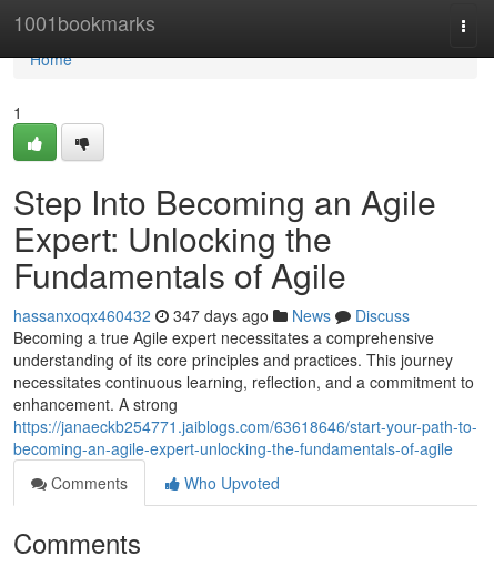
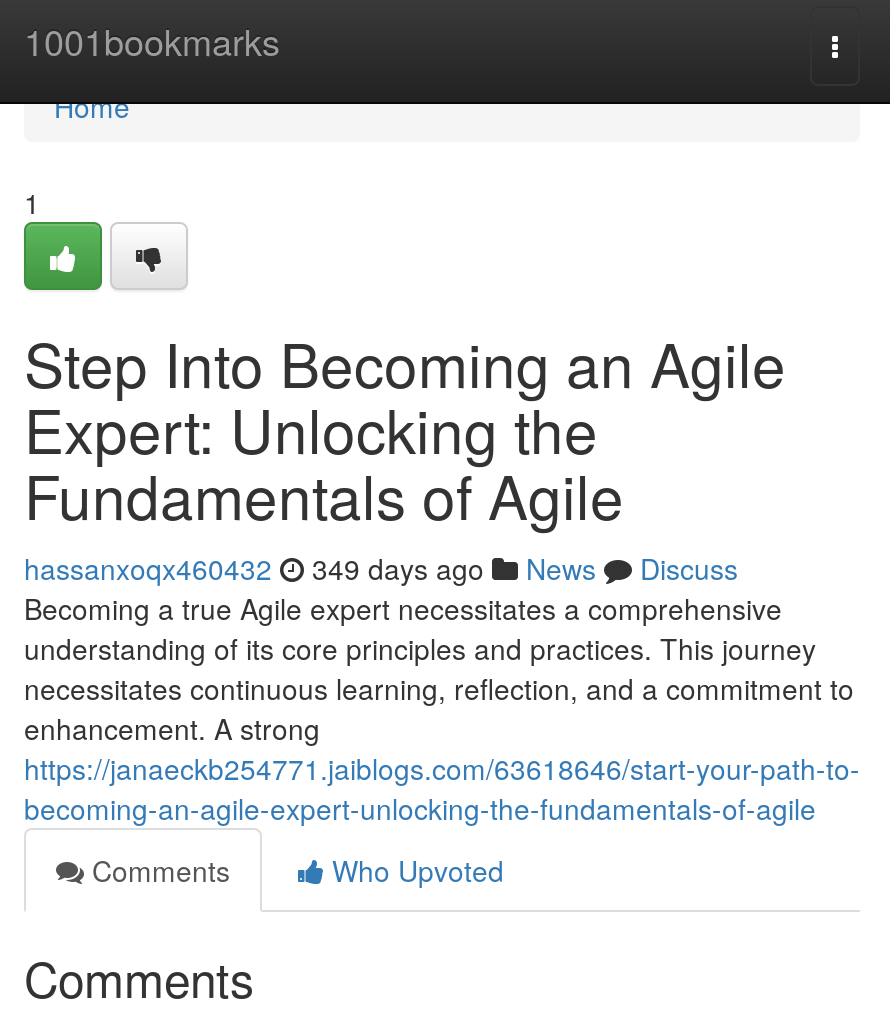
[13,304,410,326] hassanxoqx460432 347 days ago News Discuss -> [24,548,738,588] hassanxoqx460432 349 days ago News Discuss

